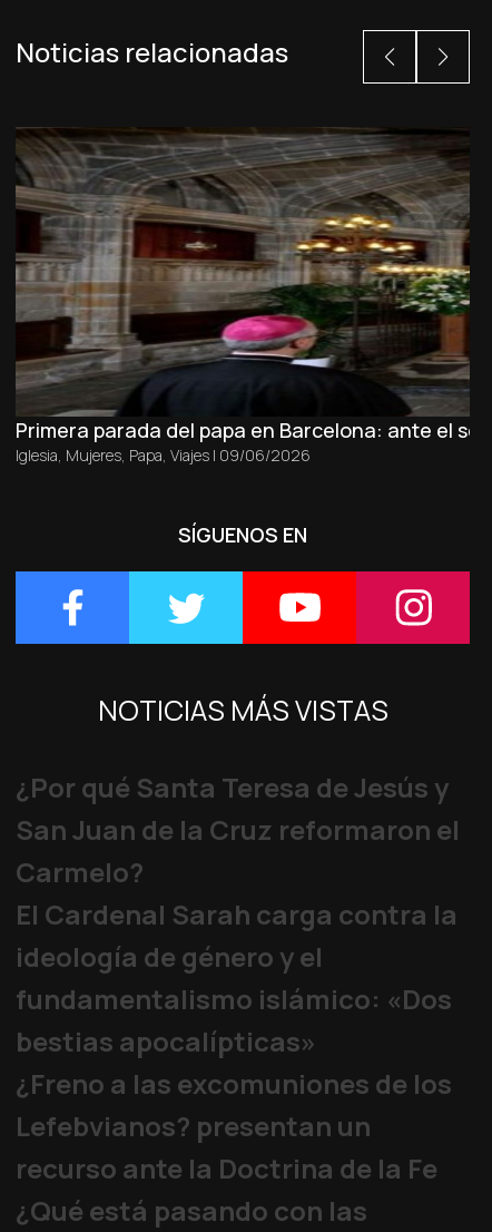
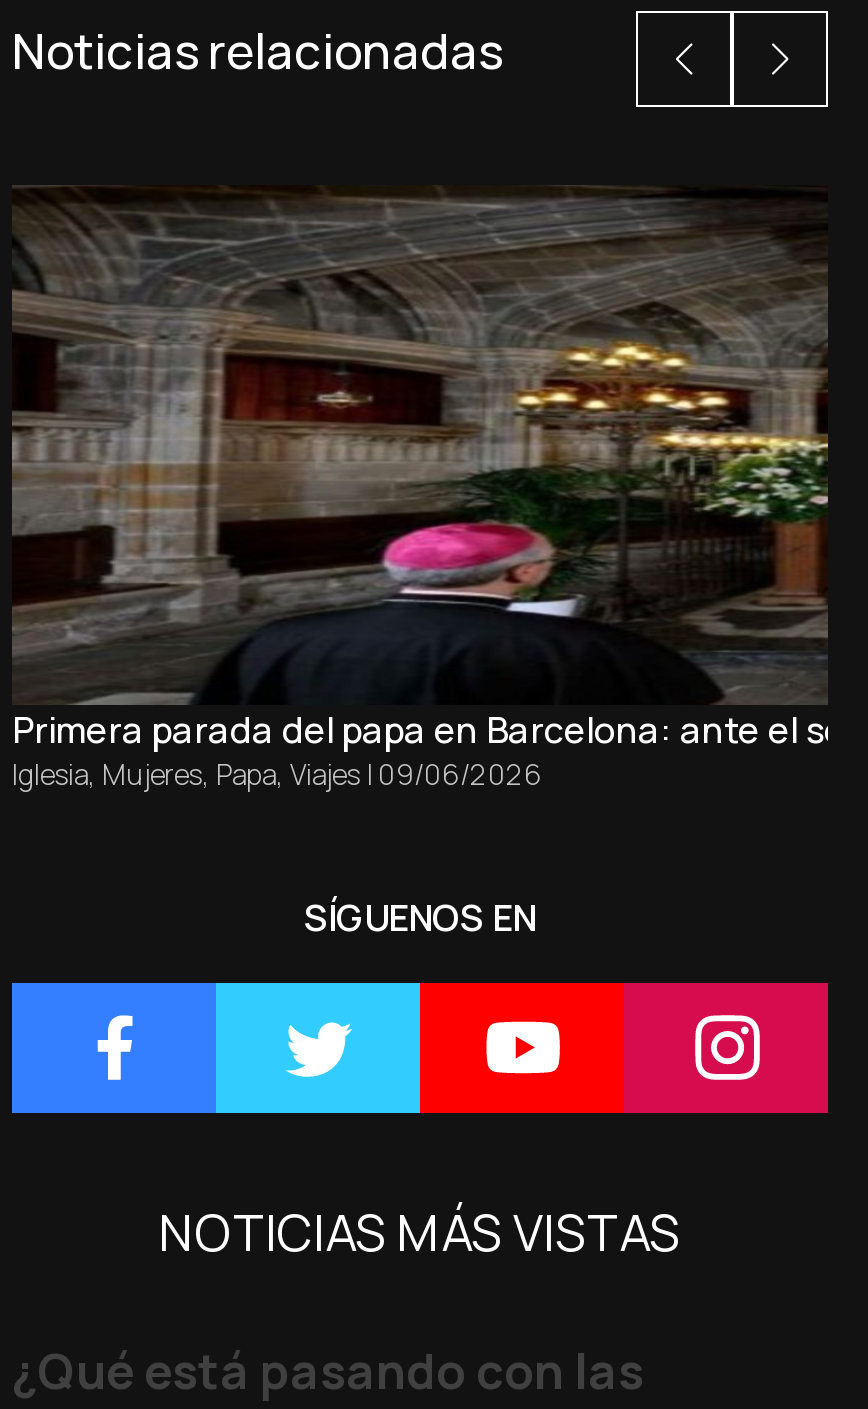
[16,769,460,1186] ¿Por qué Santa Teresa de Jesús y | San Juan de la Cruz reformaron el | Carmelo? | El Cardenal Sarah carga contra la | ideología de género y el | fundamentalismo islámico: «Dos | bestias apocalípticas» | ¿Freno a las excomuniones de los | Lefebvianos? presentan un | recurso ante la Doctrina de la Fe -> none

